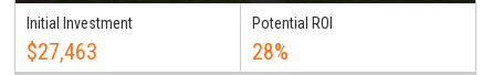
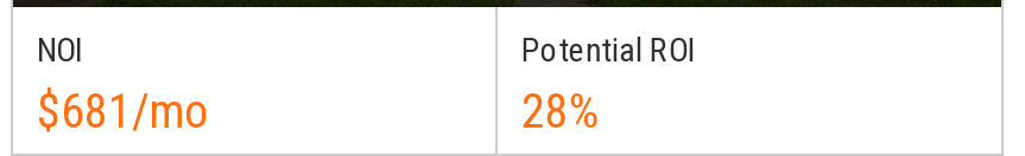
[27,14,133,65] Initial Investment | $27,463 -> [37,30,208,139] NOI | $681/mo

